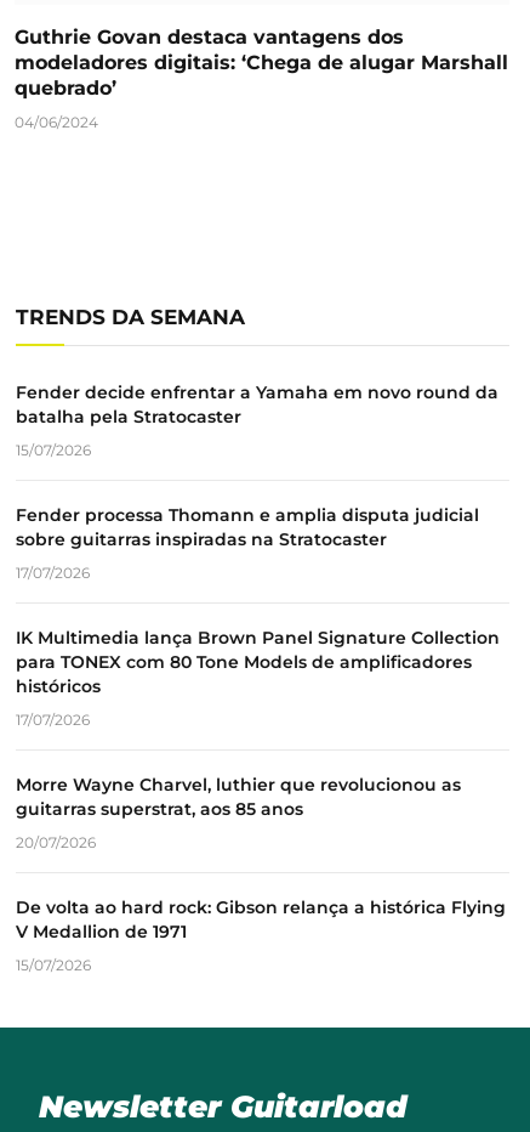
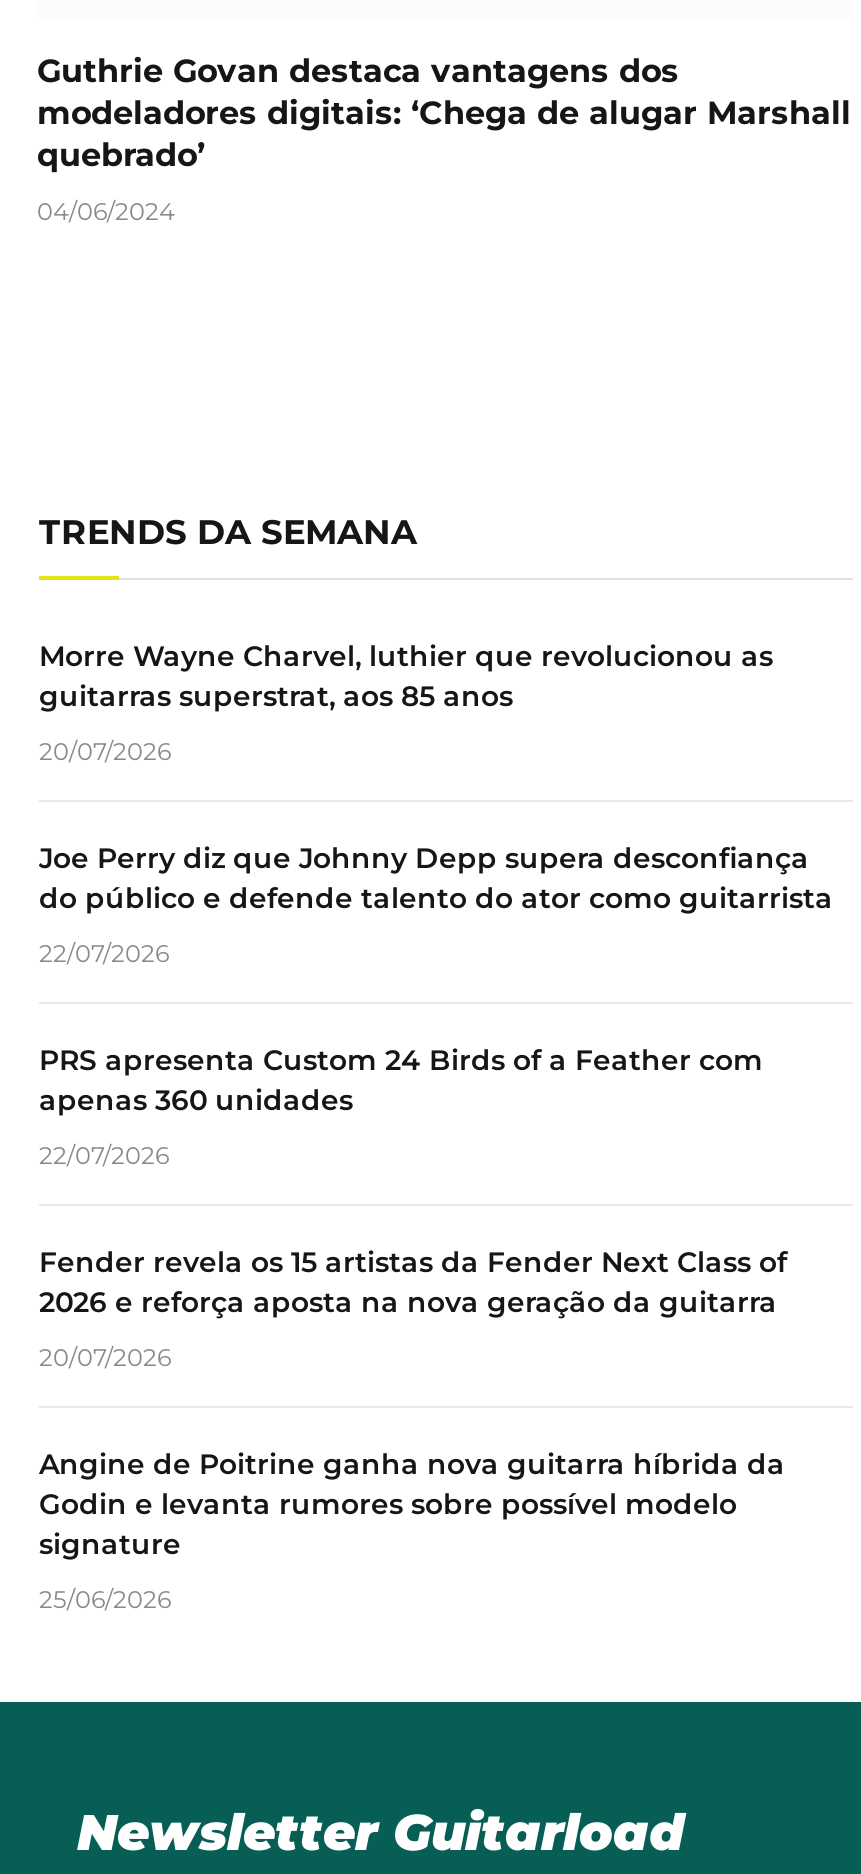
[16,381,500,728] Fender decide enfrentar a Yamaha em novo round da | batalha pela Stratocaster | 15/07/2026 | Fender processa Thomann e amplia disputa judicial | sobre guitarras inspiradas na Stratocaster | 17/07/2026 | IK Multimedia lança Brown Panel Signature Collection | para TONEX com 80 Tone Models de amplificadores | históricos | 17/07/2026 -> none
moved [16,773,461,851] -> [39,638,773,766]: Morre Wayne Charvel, luthier que revolucionou as | guitarras superstrat, aos 85 anos | 20/07/2026
[16,896,506,974] De volta ao hard rock: Gibson relança a histórica Flying | V Medallion de 1971 | 15/07/2026 -> [39,840,833,1614] Joe Perry diz que Johnny Depp supera desconfiança | do público e defende talento do ator como guitarrista | 22/07/2026 | PRS apresenta Custom 24 Birds of a Feather com | apenas 360 unidades | 22/07/2026 | Fender revela os 15 artistas da Fender Next Class of | 2026 e reforça aposta na nova geração da guitarra | 20/07/2026 | Angine de Poitrine ganha nova guitarra híbrida da | Godin e levanta rumores sobre possível modelo | signature | 25/06/2026

